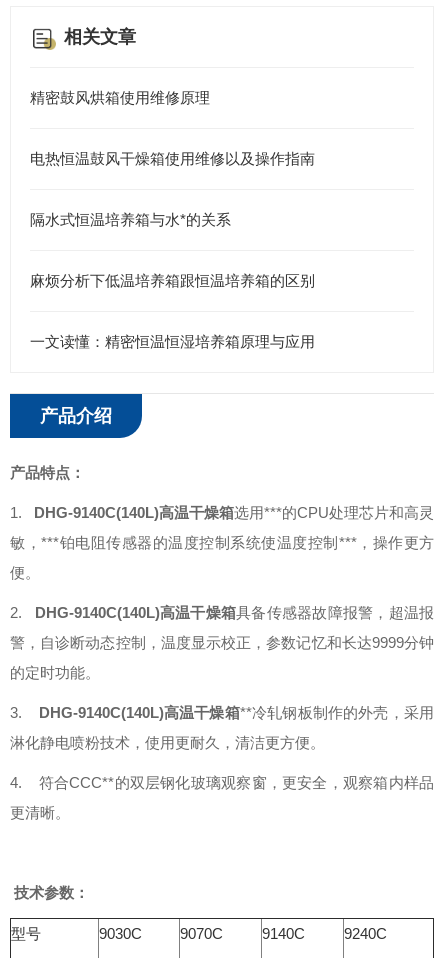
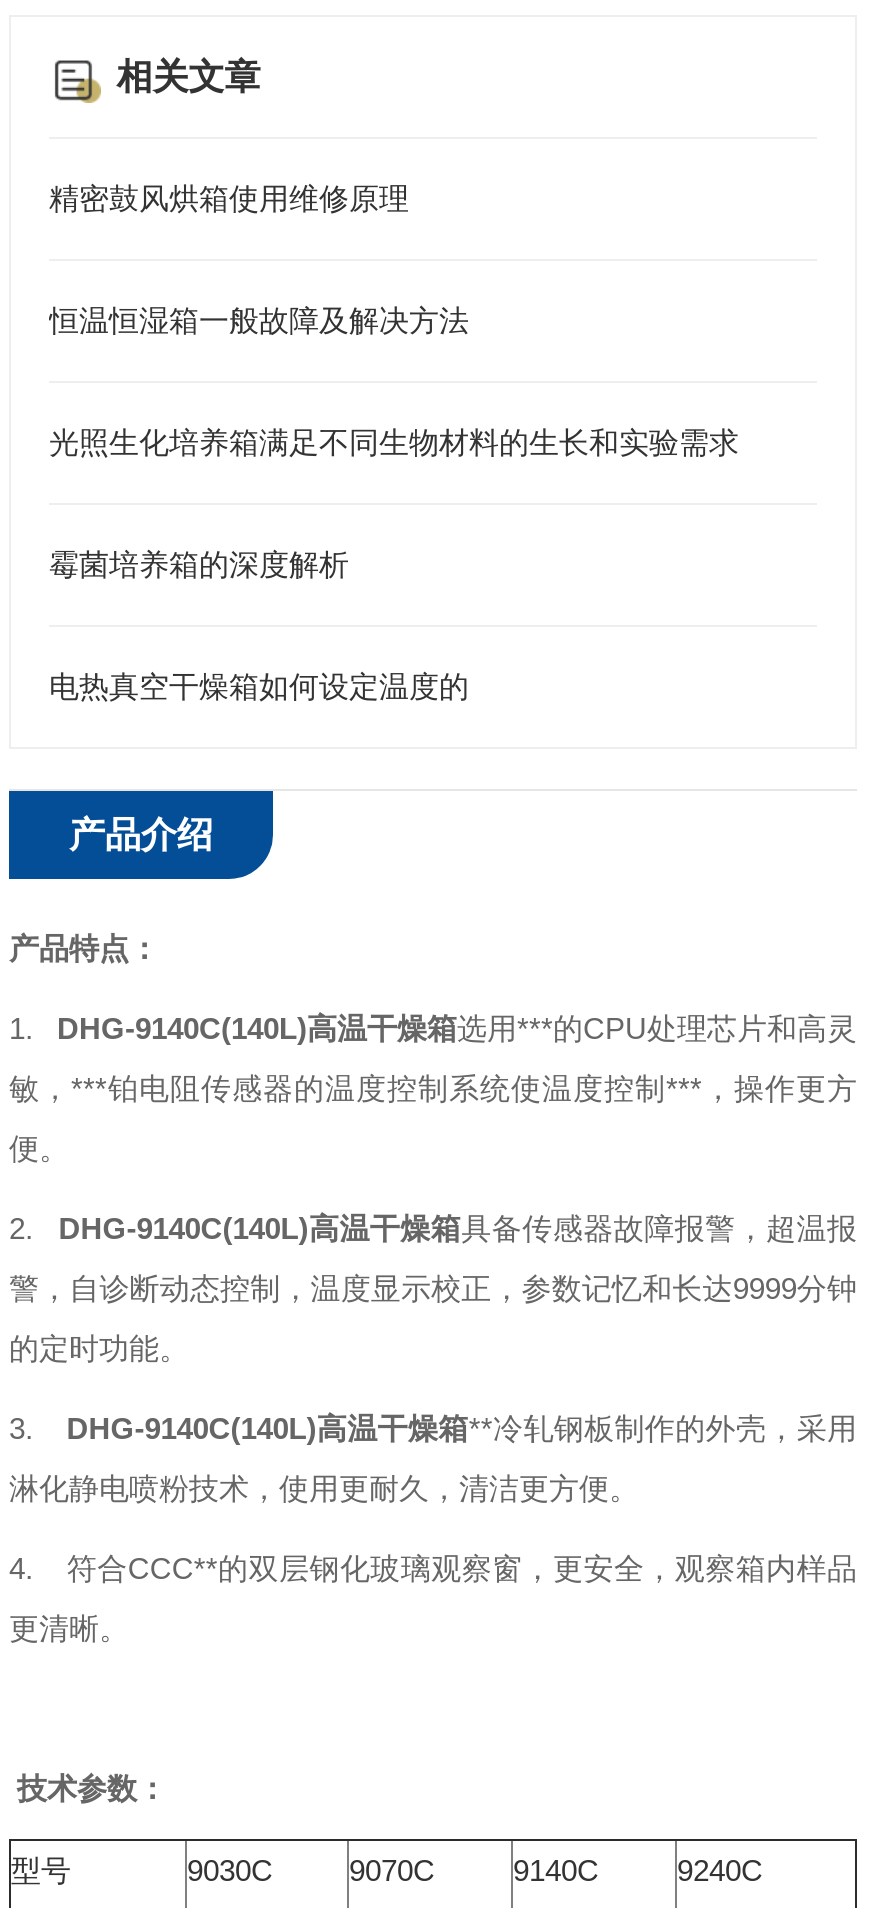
[30,150,315,167] 电热恒温鼓风干燥箱使用维修以及操作指南 -> [49,303,469,337] 恒温恒湿箱一般故障及解决方法
[30,211,231,228] 隔水式恒温培养箱与水*的关系 -> [49,425,739,459] 光照生化培养箱满足不同生物材料的生长和实验需求
[30,272,315,289] 麻烦分析下低温培养箱跟恒温培养箱的区别 -> [49,547,349,581] 霉菌培养箱的深度解析
[30,333,315,350] 一文读懂：精密恒温恒湿培养箱原理与应用 -> [49,669,469,703] 电热真空干燥箱如何设定温度的

